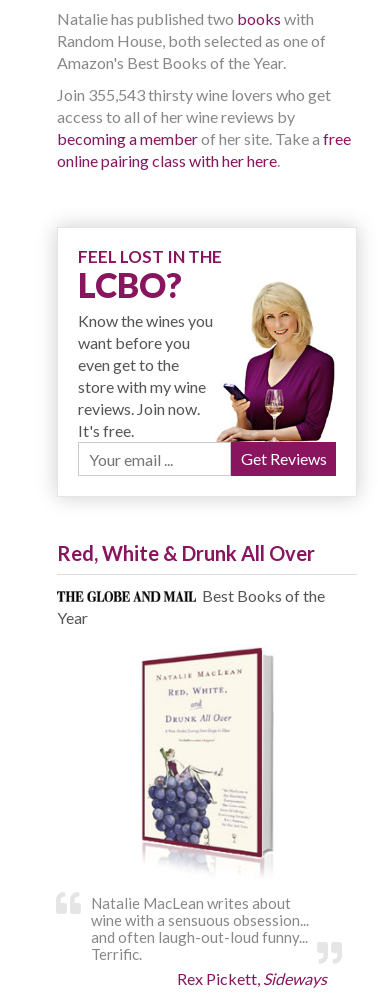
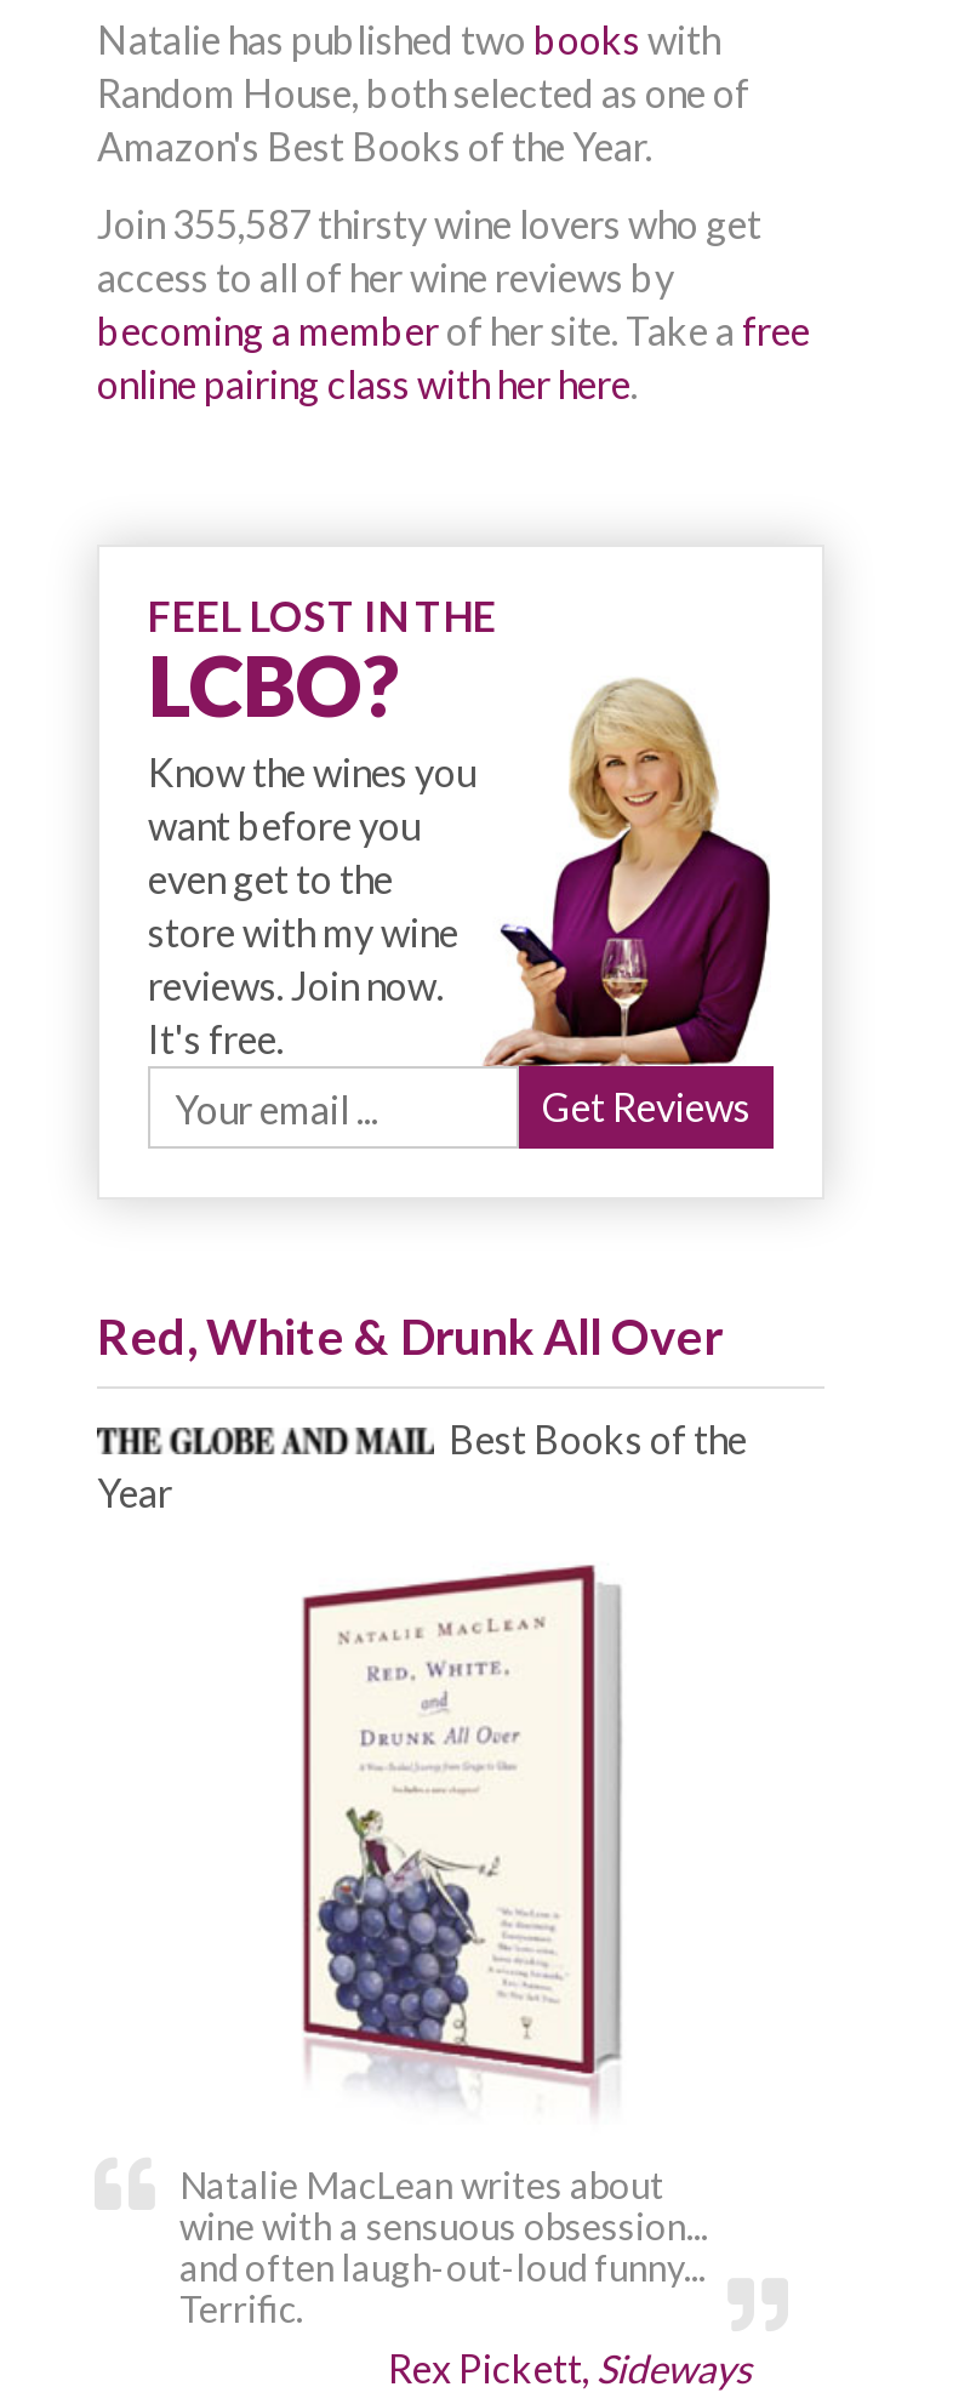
[57,85,331,104] Join 355,543 thirsty wine lovers who get -> [97,201,761,247] Join 355,587 thirsty wine lovers who get

